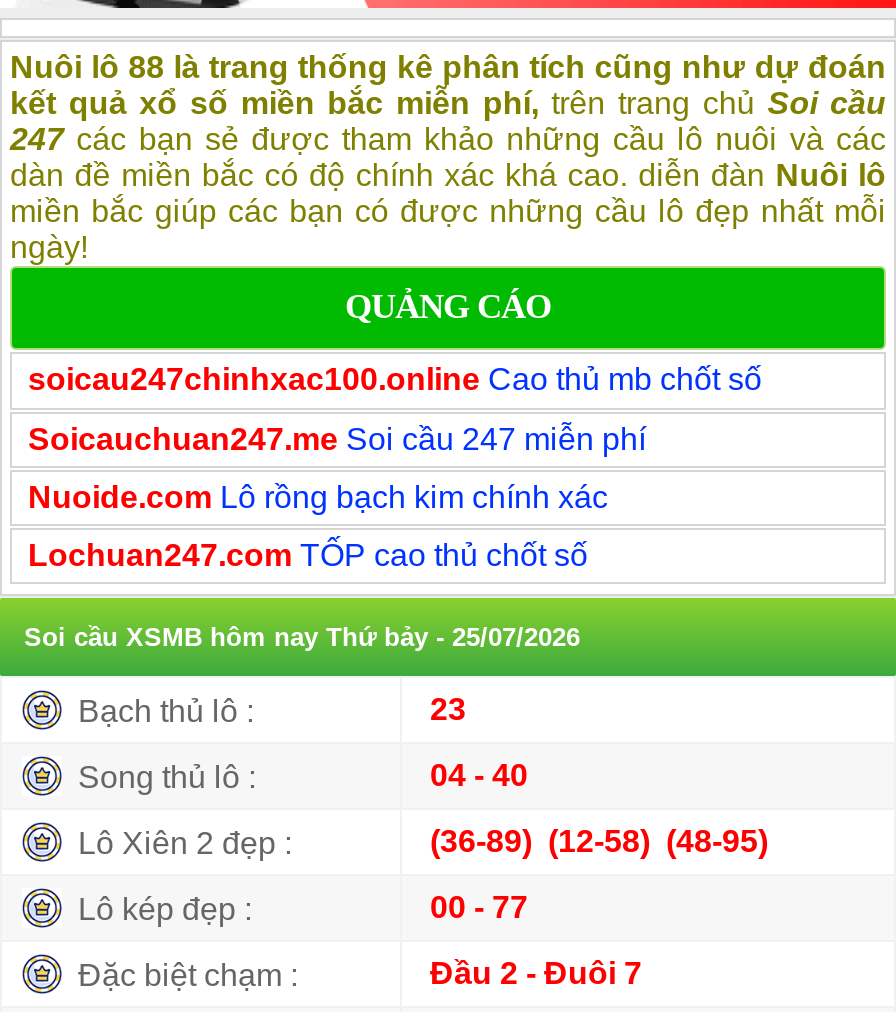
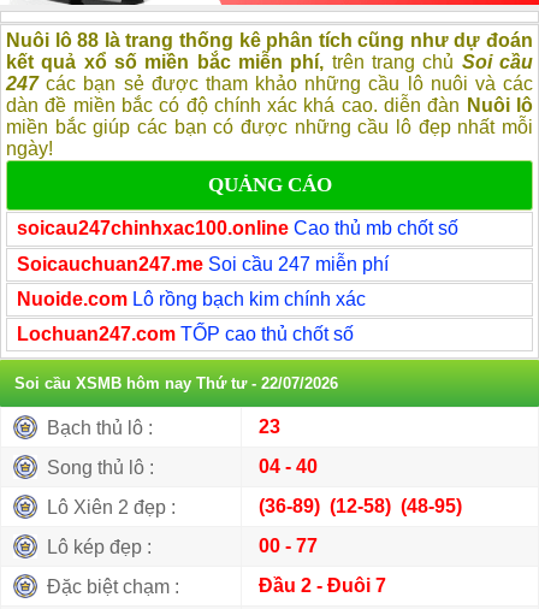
[24,622,580,652] Soi cầu XSMB hôm nay Thứ bảy - 25/07/2026 -> [14,374,338,392] Soi cầu XSMB hôm nay Thứ tư - 22/07/2026

